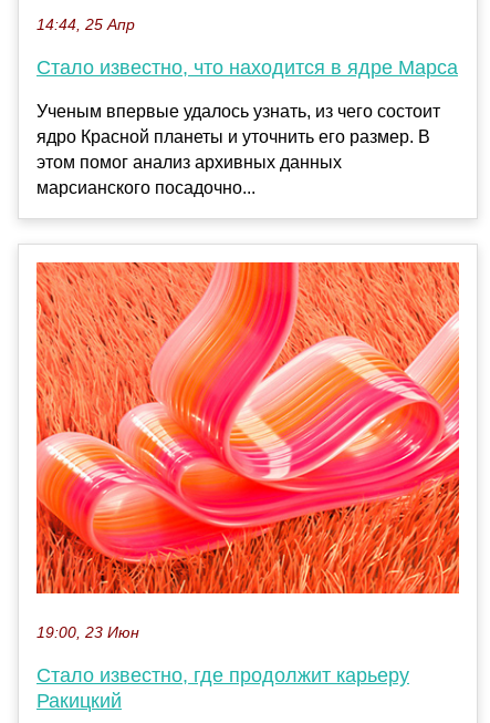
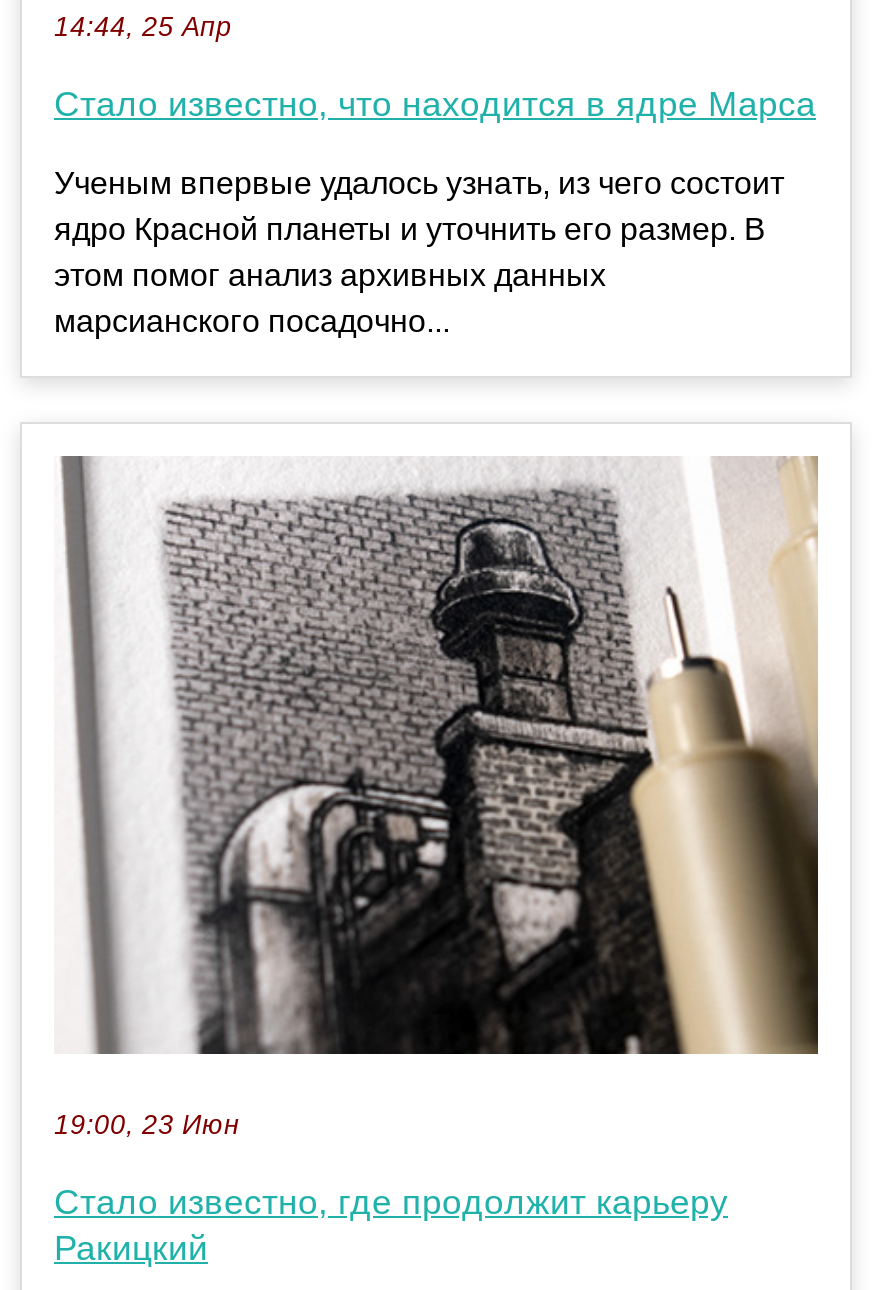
[35,261,460,595] [image] -> [54,455,820,1057] [image]

